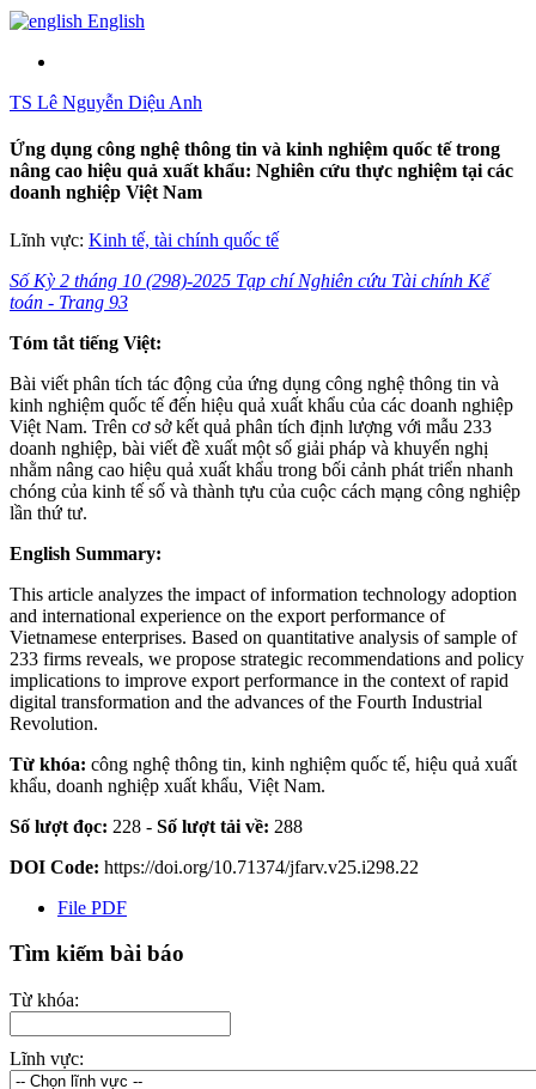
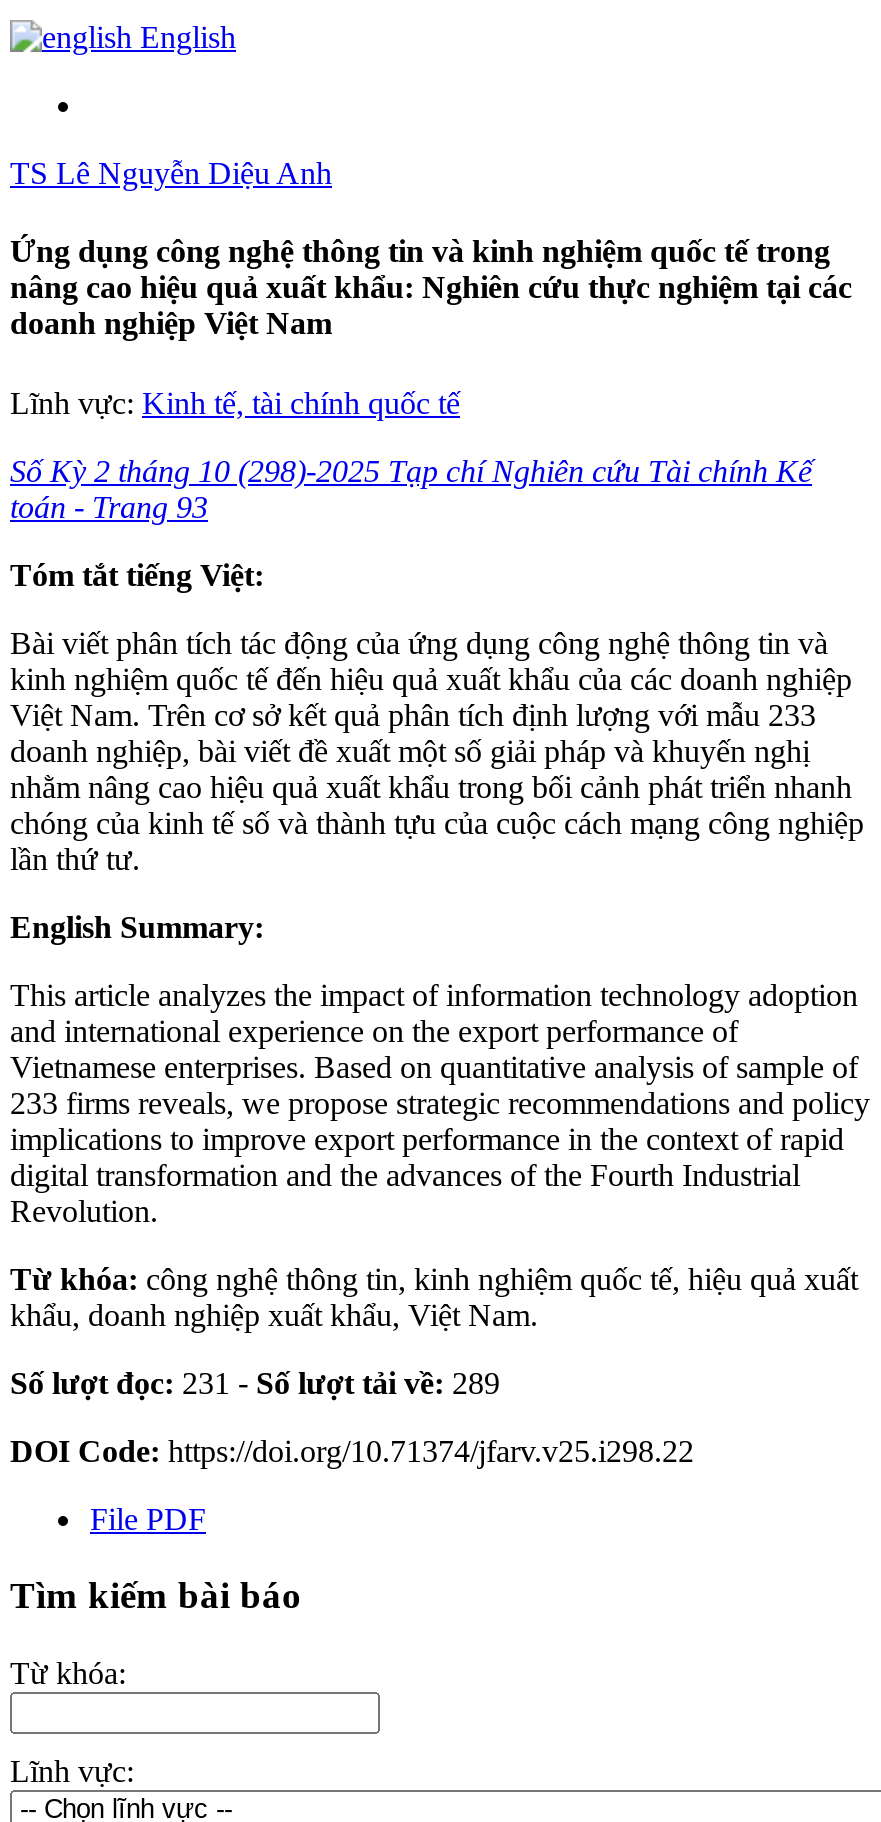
[10,816,303,836] Số lượt đọc: 228 - Số lượt tải về: 288 -> [10,1365,500,1399] Số lượt đọc: 231 - Số lượt tải về: 289

